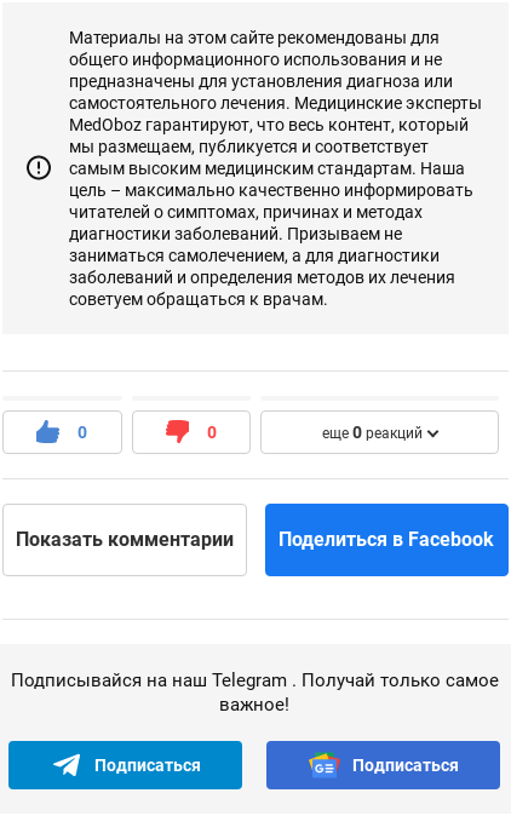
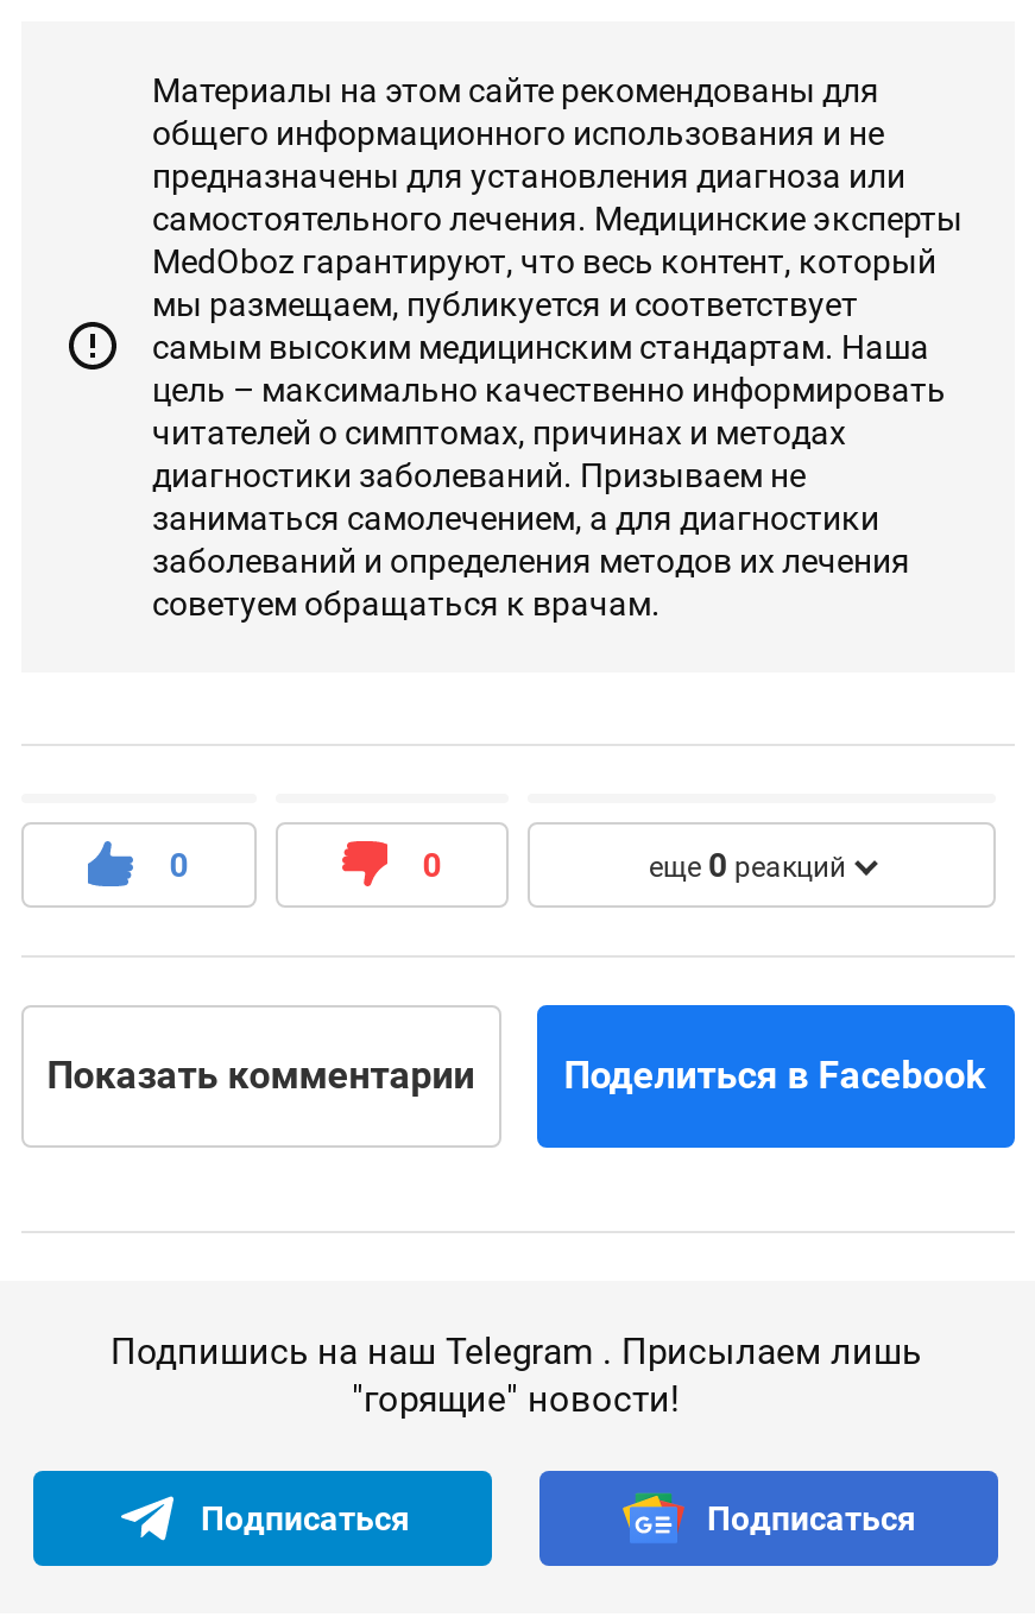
[10,669,498,715] Подписывайся на наш Telegram . Получай только самое | важное! -> [111,1330,921,1420] Подпишись на наш Telegram . Присылаем лишь | "горящие" новости!

